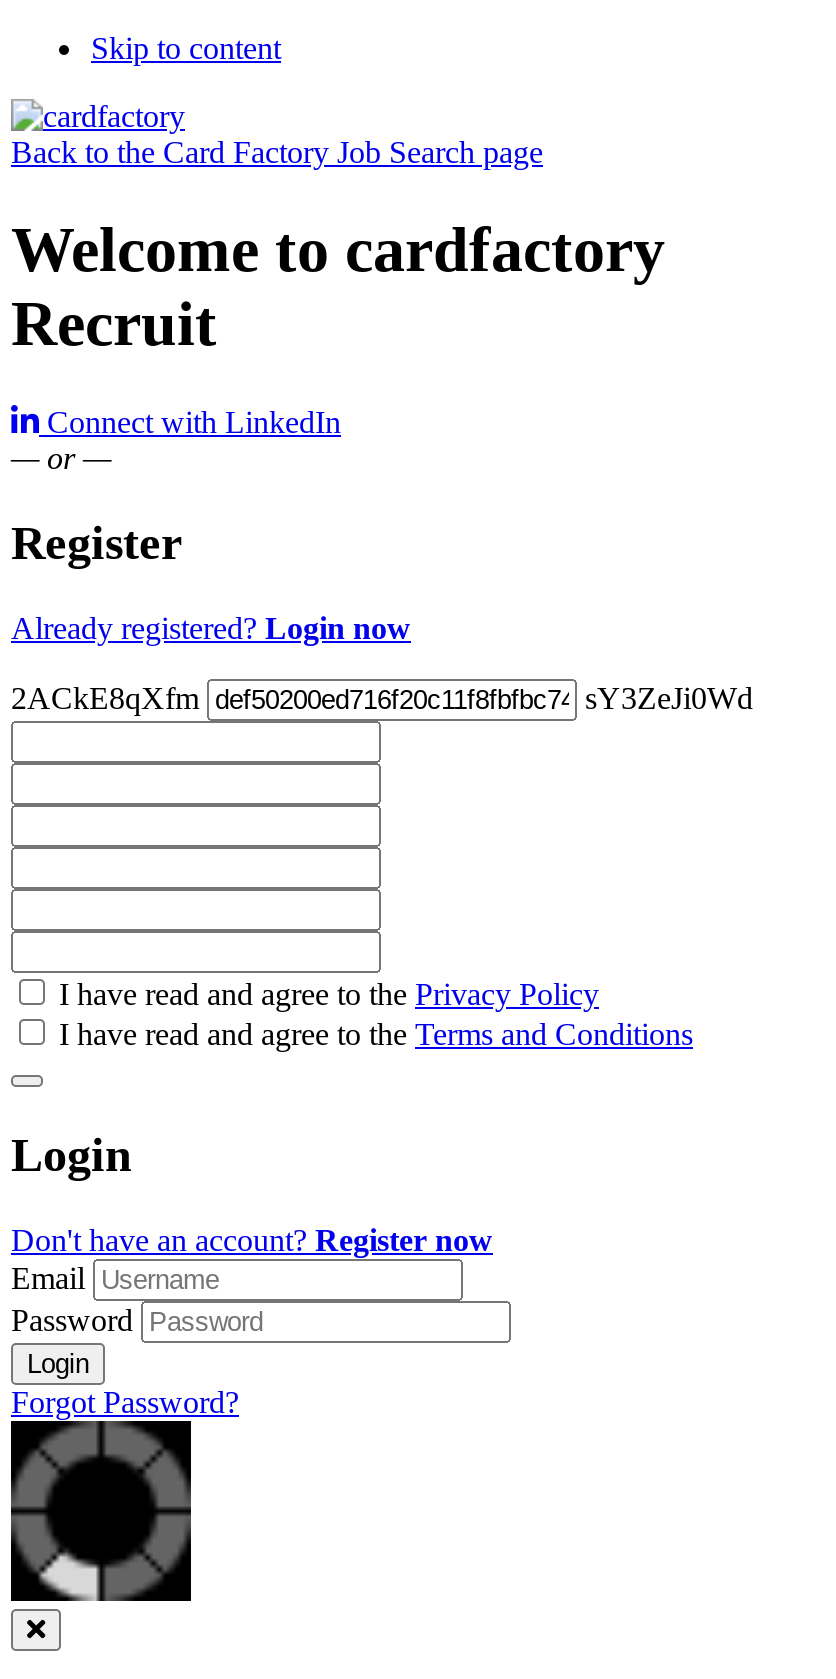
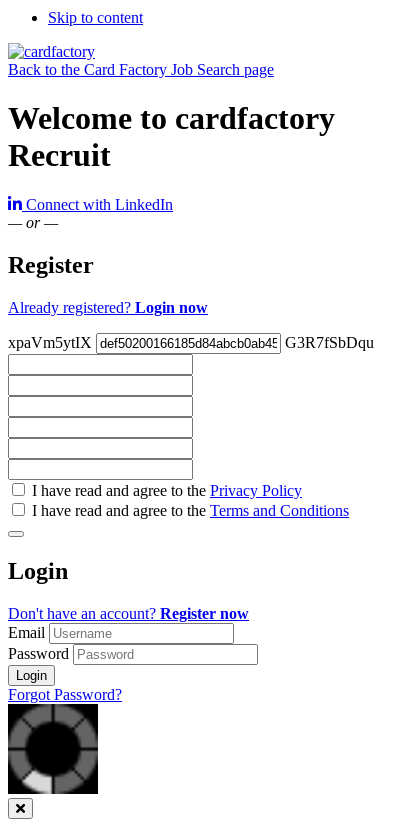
[11,680,753,714] 2ACkE8qXfm | sY3ZeJi0Wd -> [8,334,374,351] xpaVm5ytIX | G3R7fSbDqu

